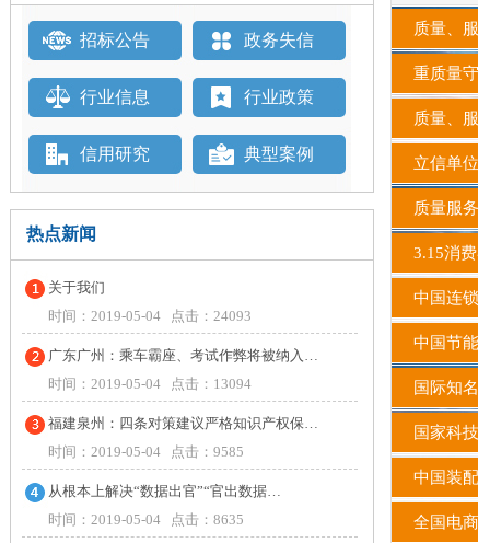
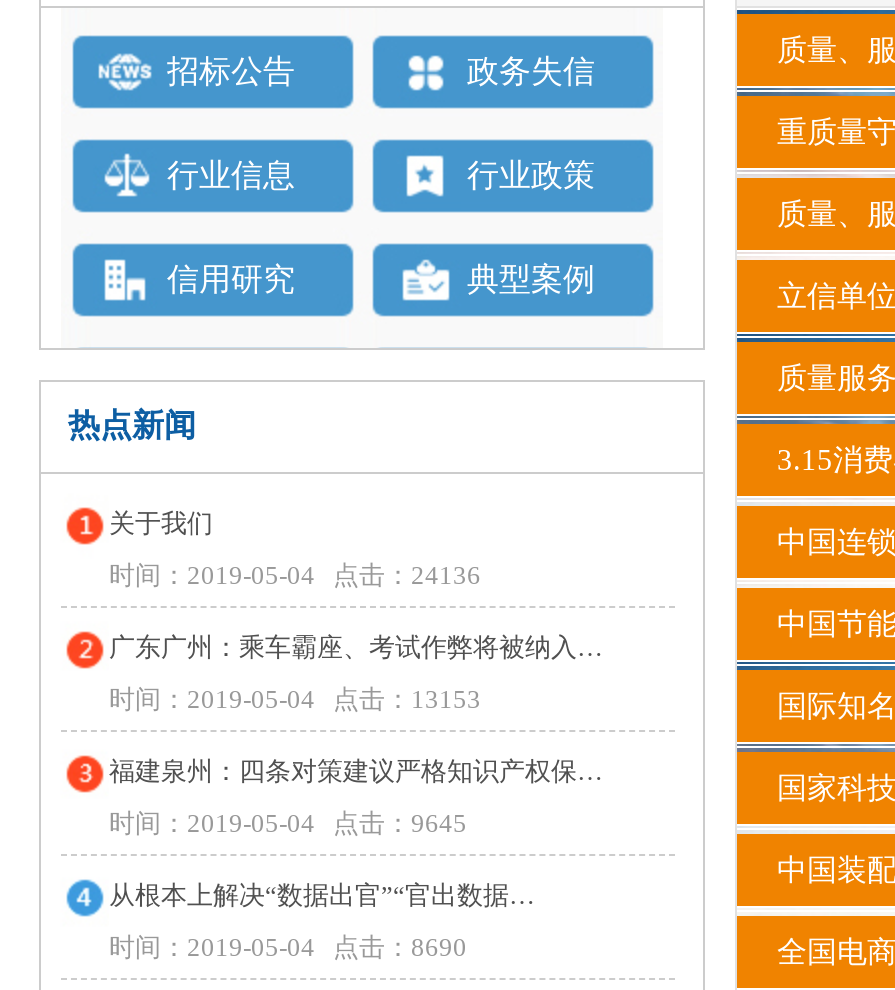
[22,308,252,324] 时间：2019-05-04 点击：24093 -> [61,560,481,590] 时间：2019-05-04 点击：24136
[22,376,252,392] 时间：2019-05-04 点击：13094 -> [61,684,481,714] 时间：2019-05-04 点击：13153
[22,443,244,460] 时间：2019-05-04 点击：9585 -> [61,808,467,838] 时间：2019-05-04 点击：9645
[22,511,244,528] 时间：2019-05-04 点击：8635 -> [61,932,467,962] 时间：2019-05-04 点击：8690

